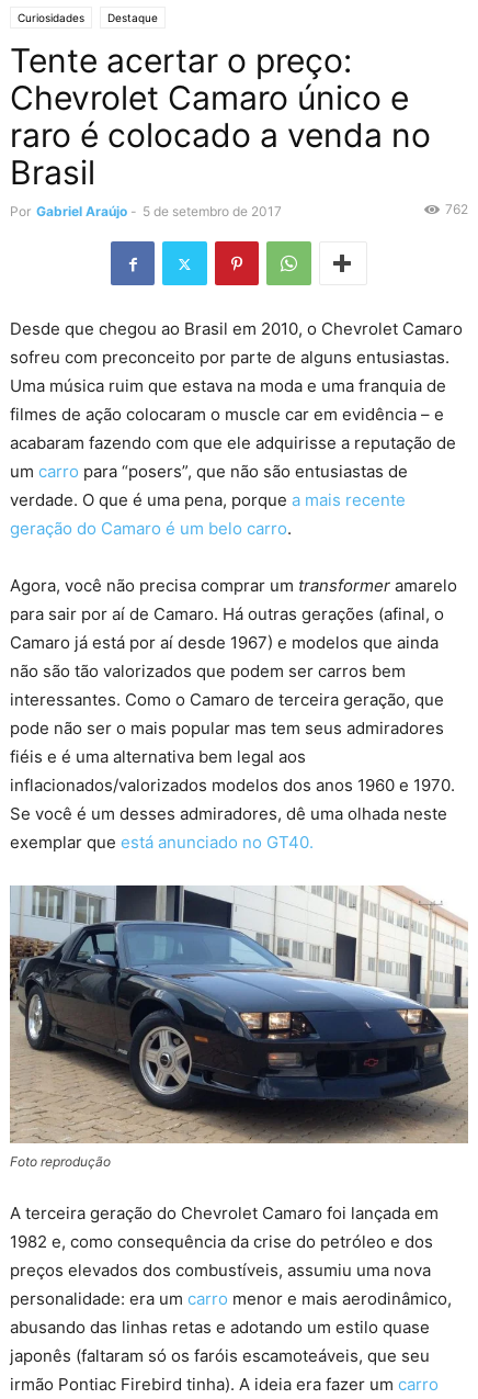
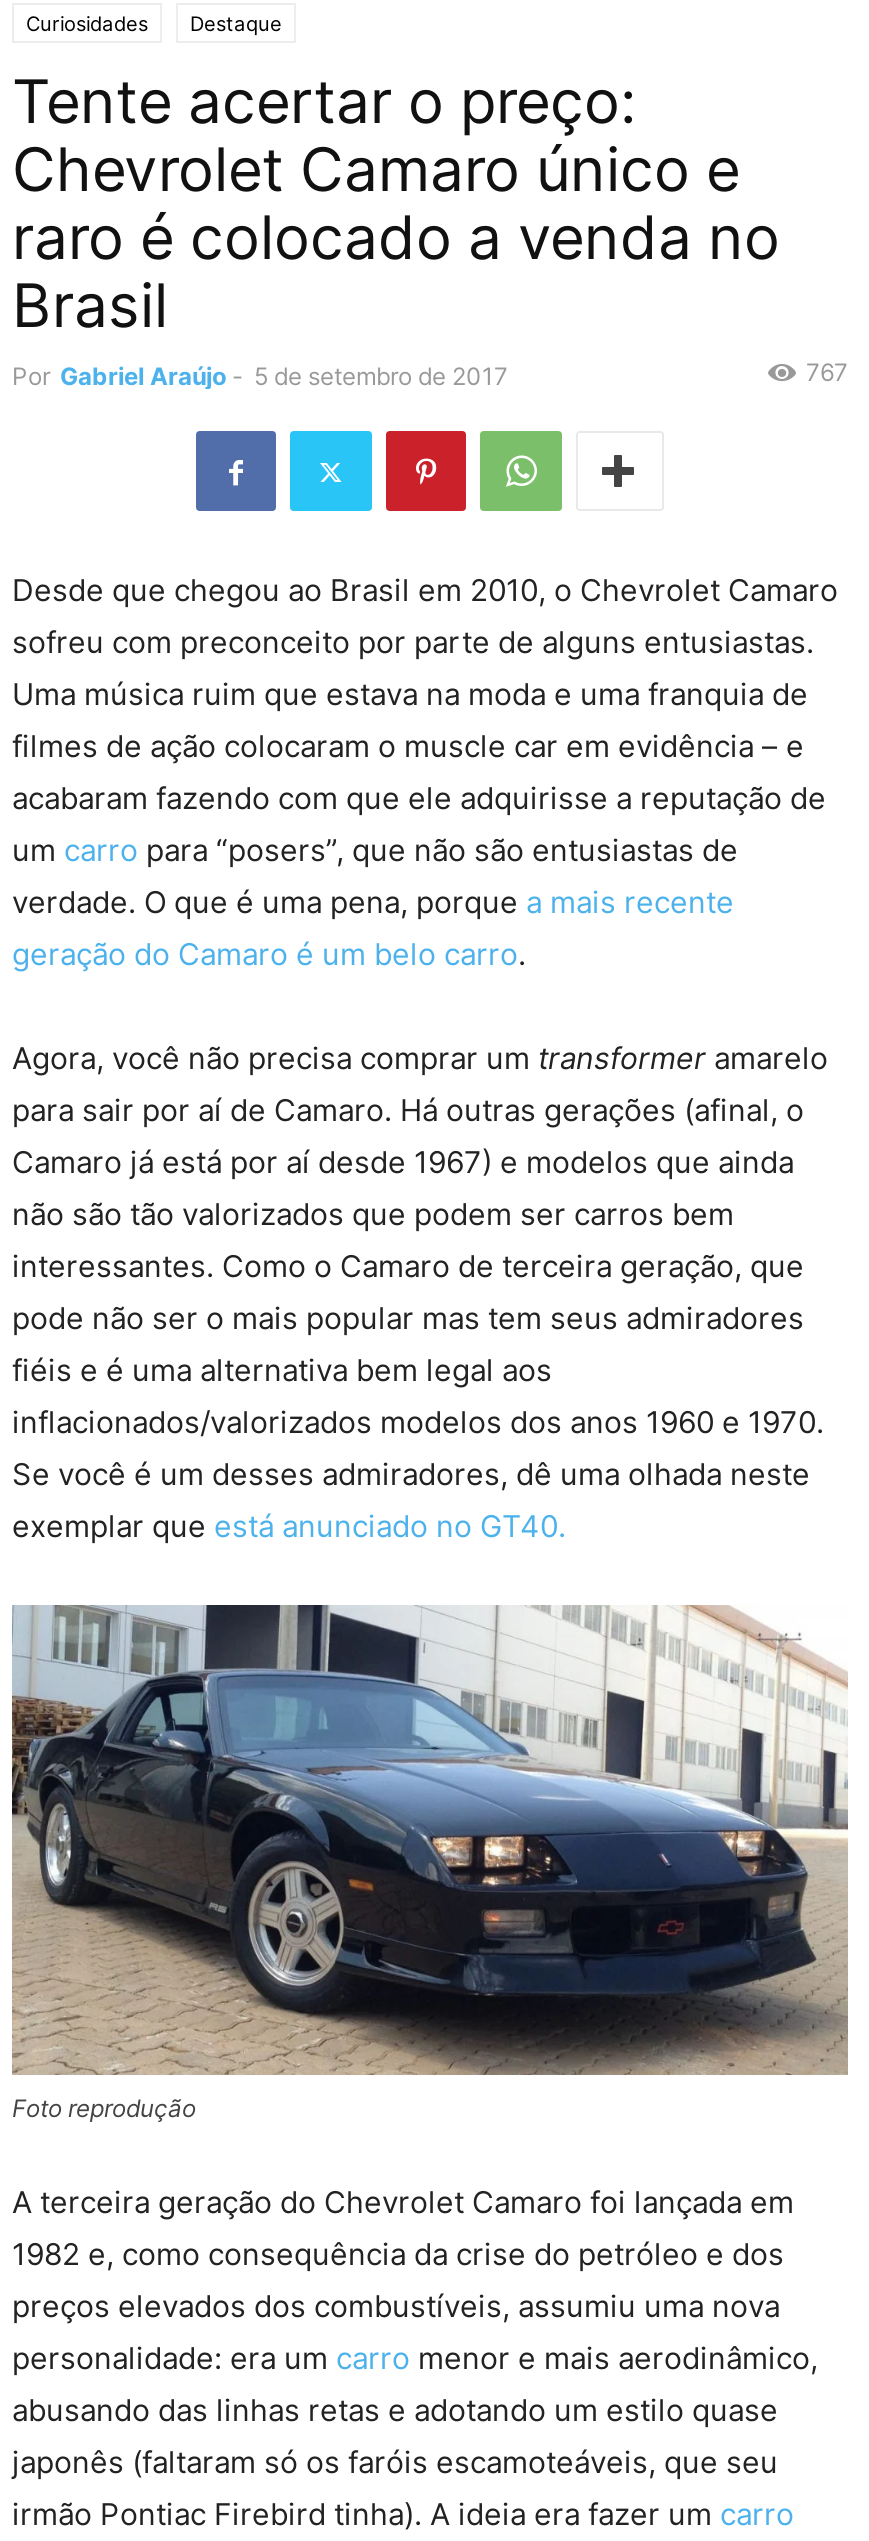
[445,201,468,217] 762 -> [806,357,848,387] 767

